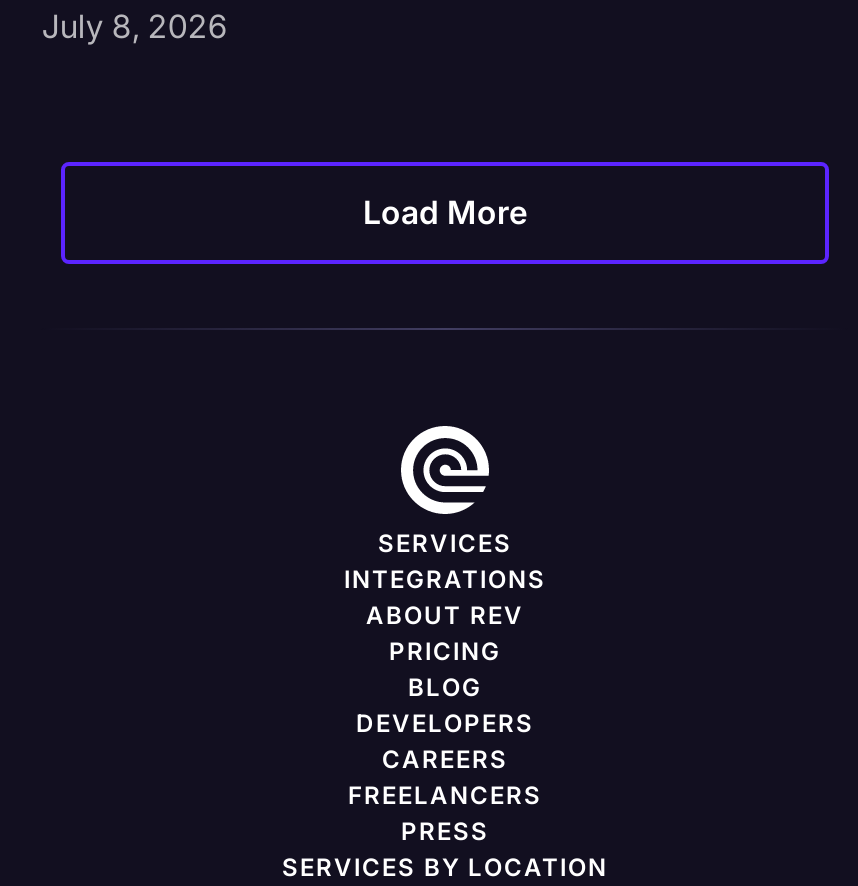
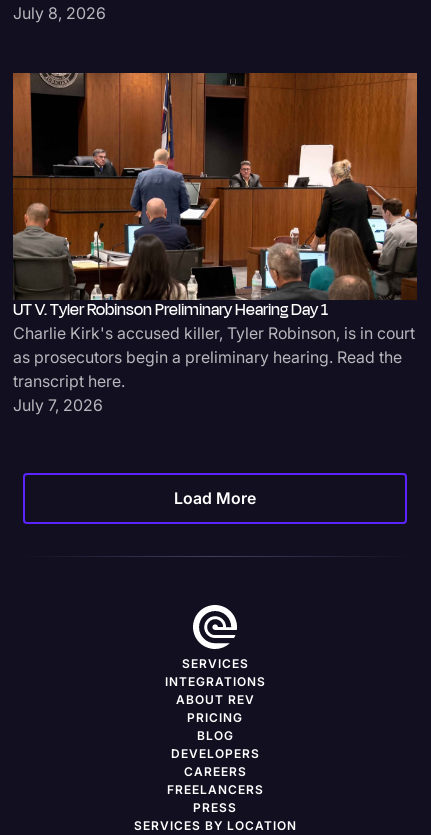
none -> [12,72,418,415] [image] | UT V. Tyler Robinson Preliminary Hearing Day 1 | Charlie Kirk's accused killer, Tyler Robinson, is in court | as prosecutors begin a preliminary hearing. Read the | transcript here. | July 7, 2026

